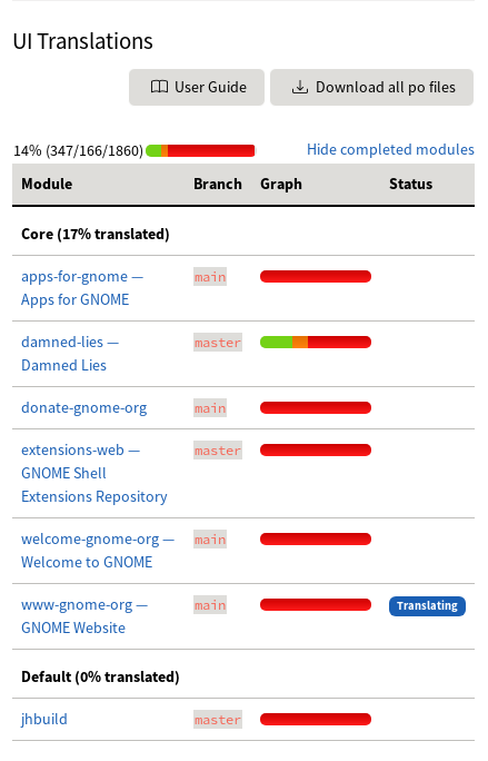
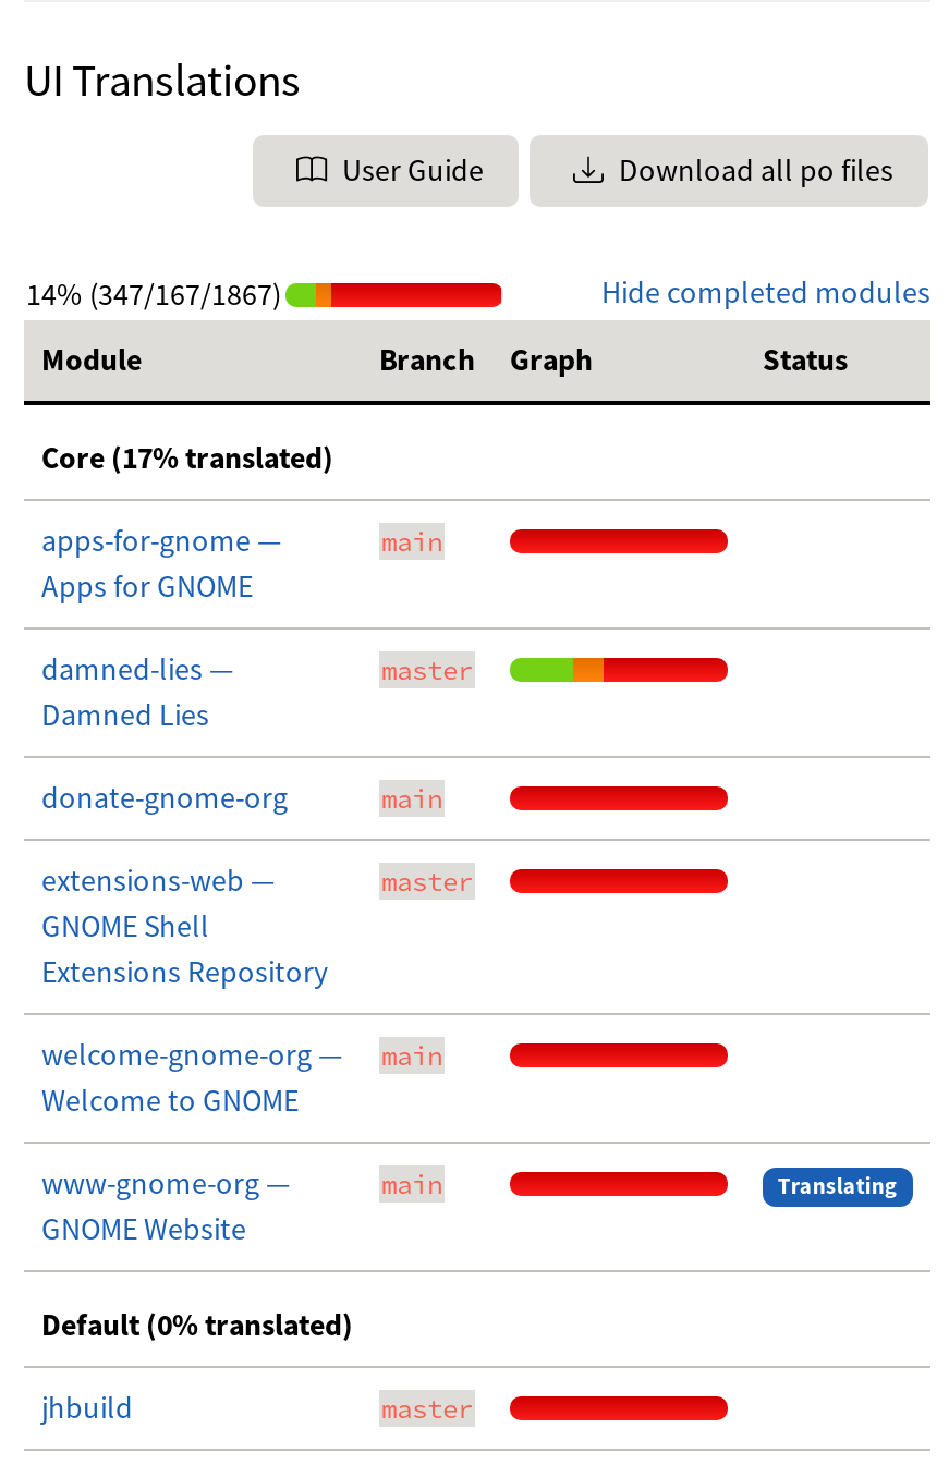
[13,140,143,160] 14% (347/166/1860) -> [26,274,281,314] 14% (347/167/1867)

